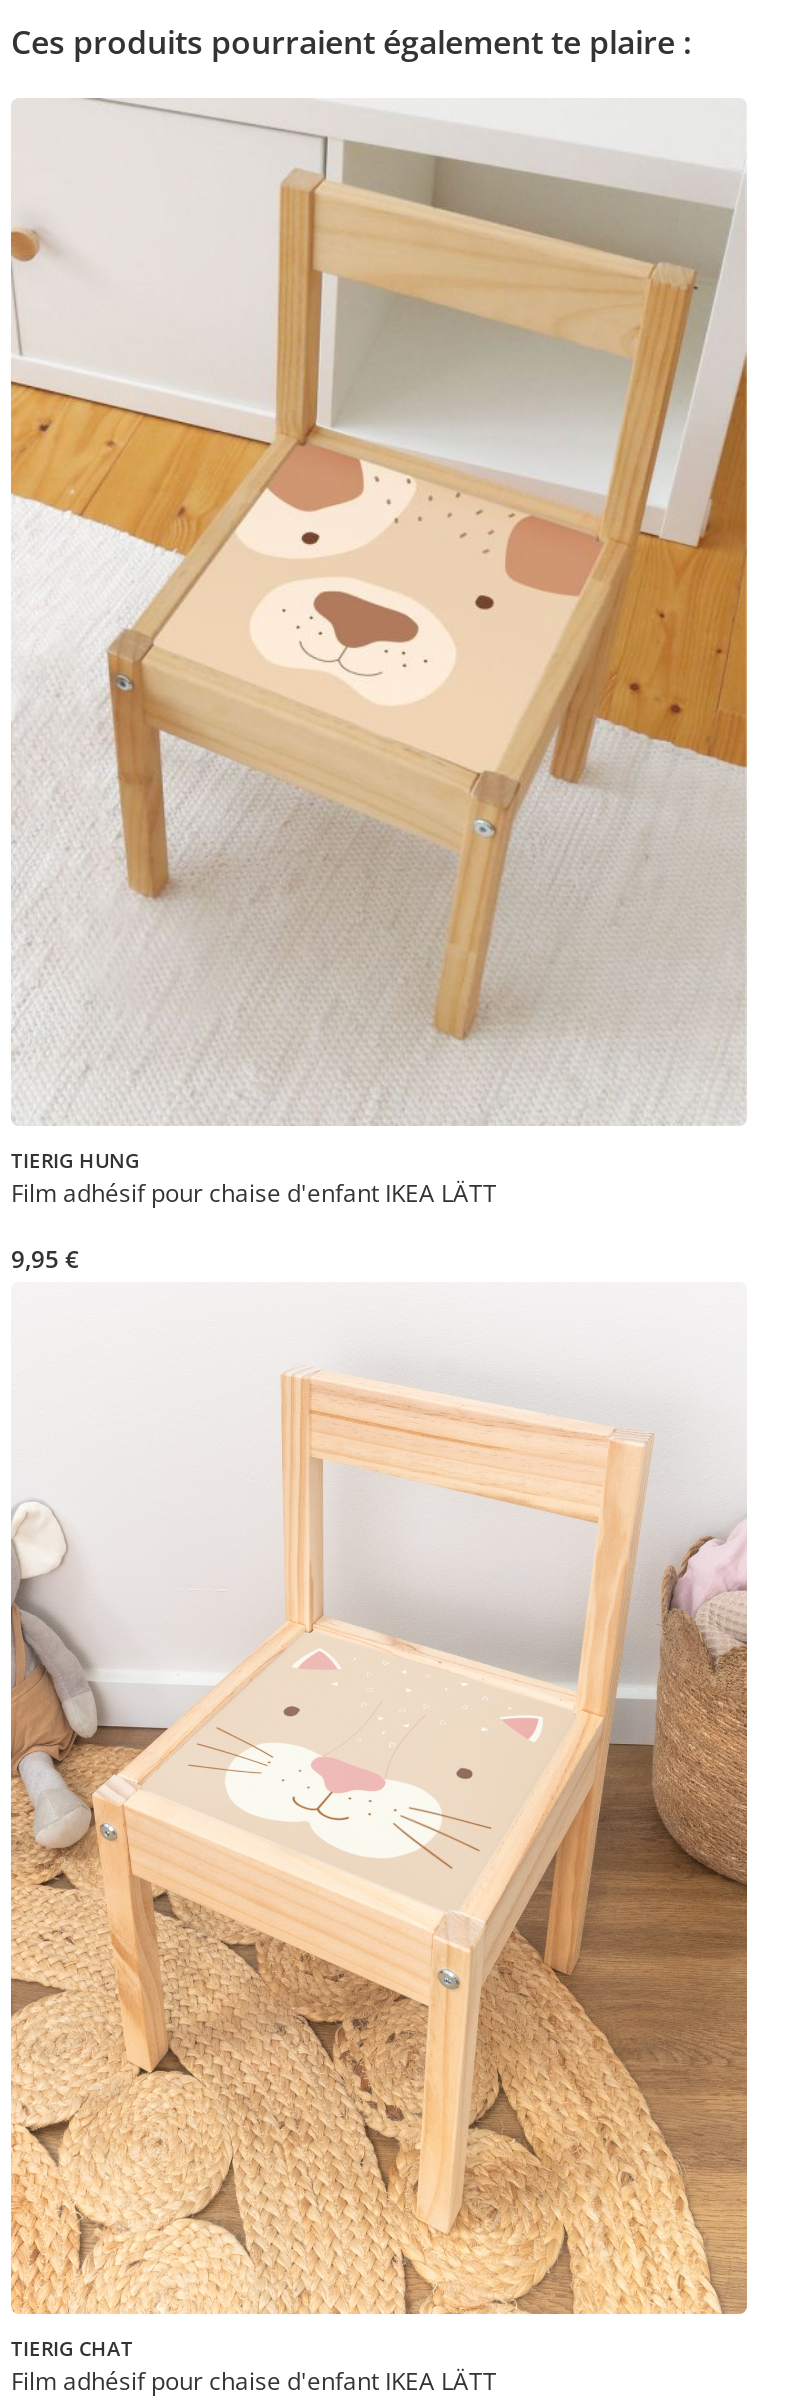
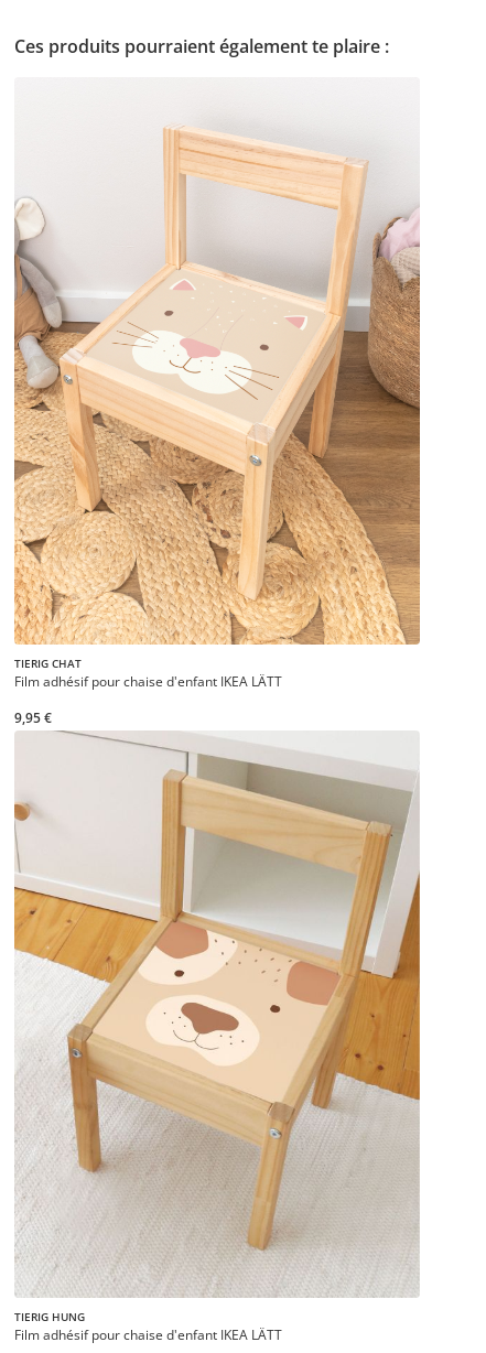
moved [9,98,749,1175] -> [13,730,421,1324]: [image] | TIERIG HUNG
moved [9,1286,749,2361] -> [13,78,421,671]: [image] | TIERIG CHAT

